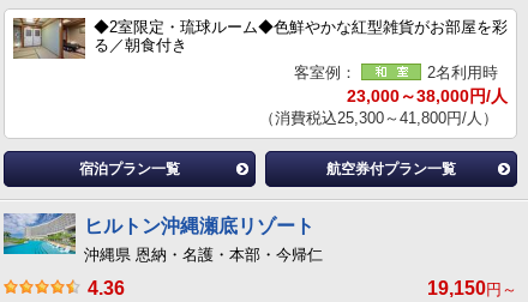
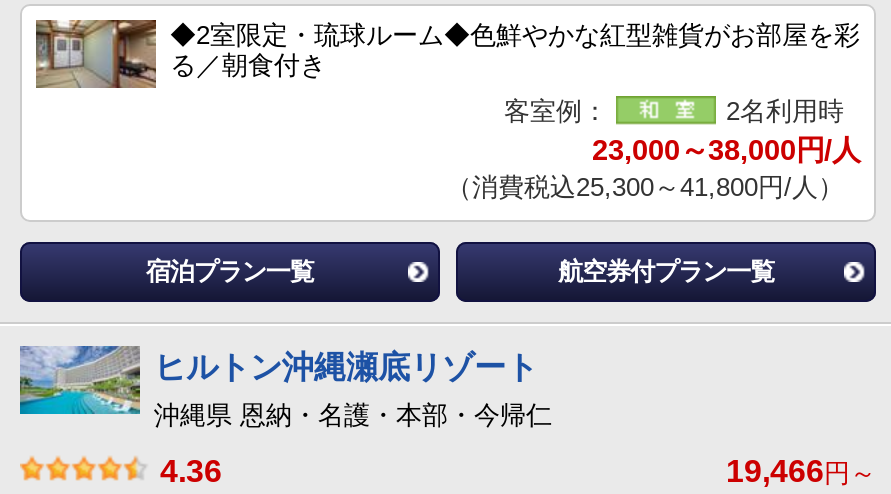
[427,278,517,298] 19,150円～ -> [726,454,876,488] 19,466円～

